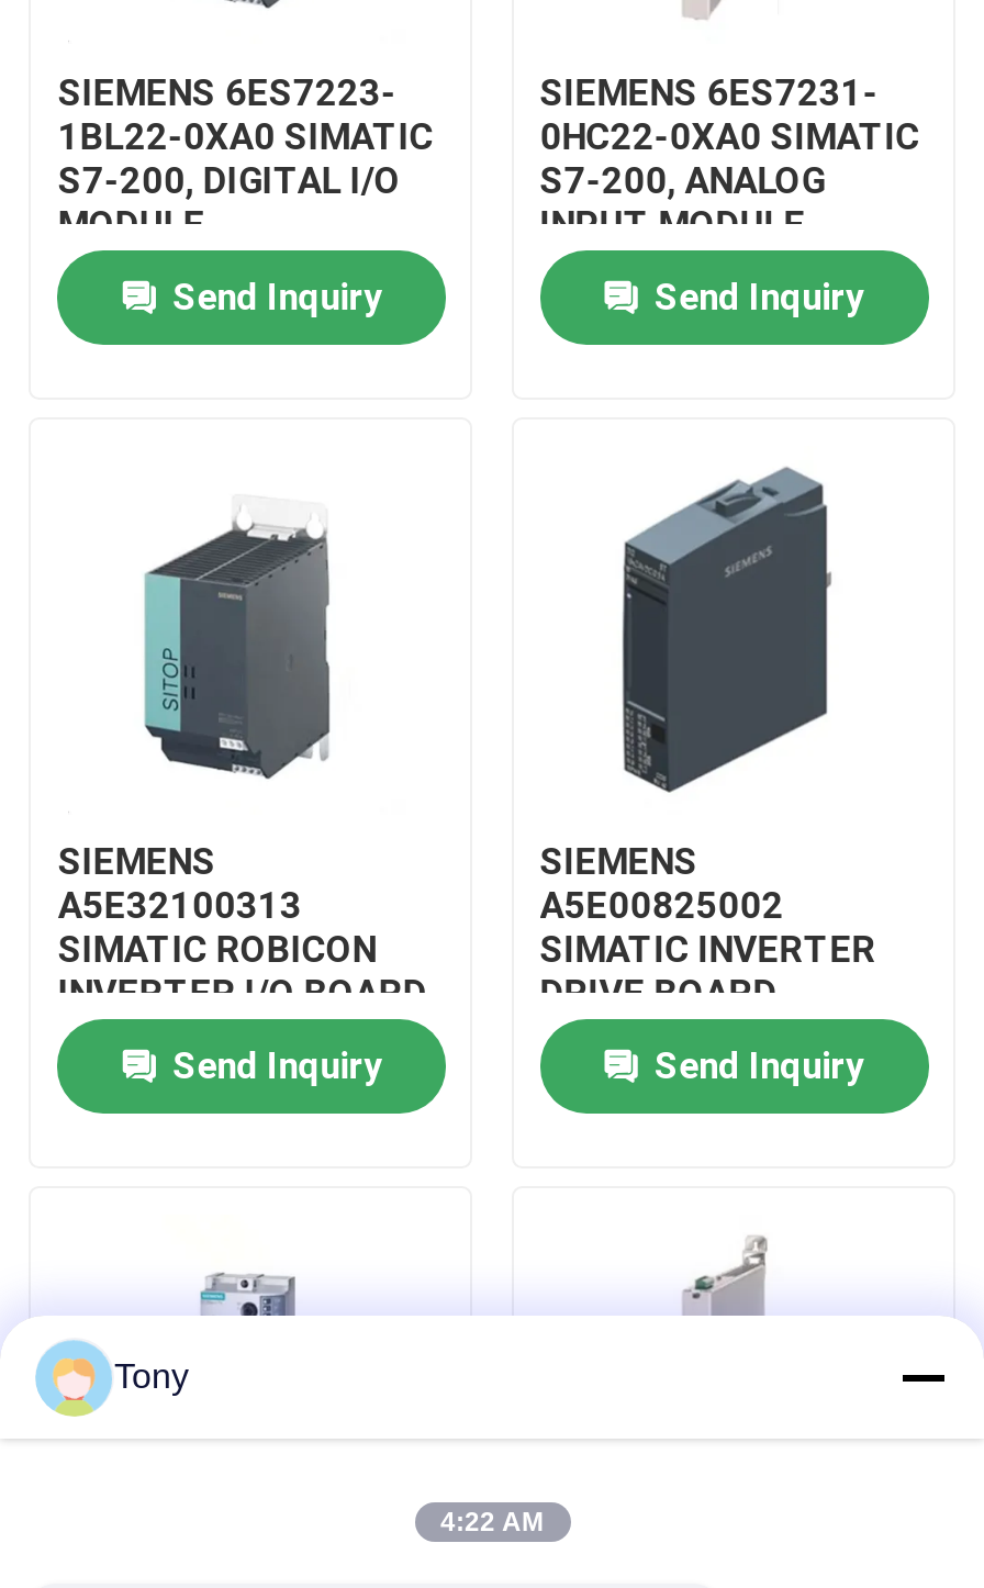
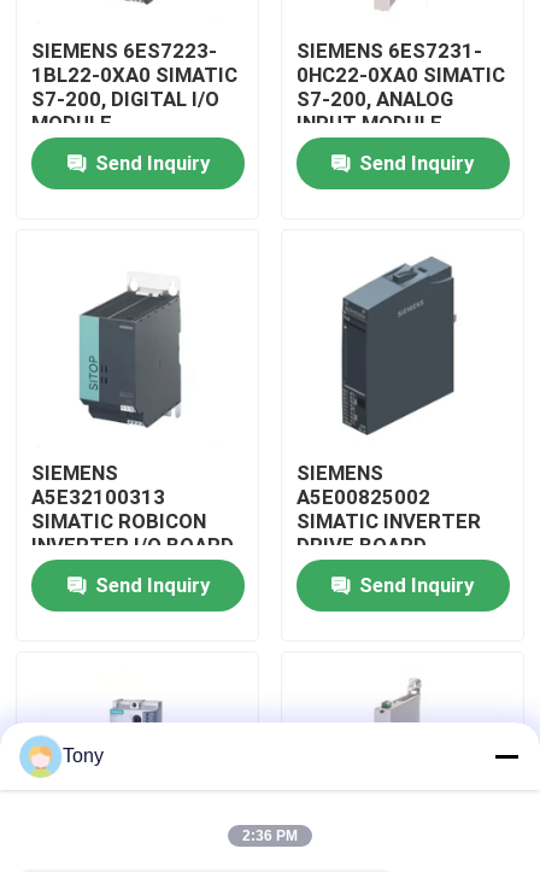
[440,1507,544,1537] 4:22 AM -> [242,827,298,844] 2:36 PM

